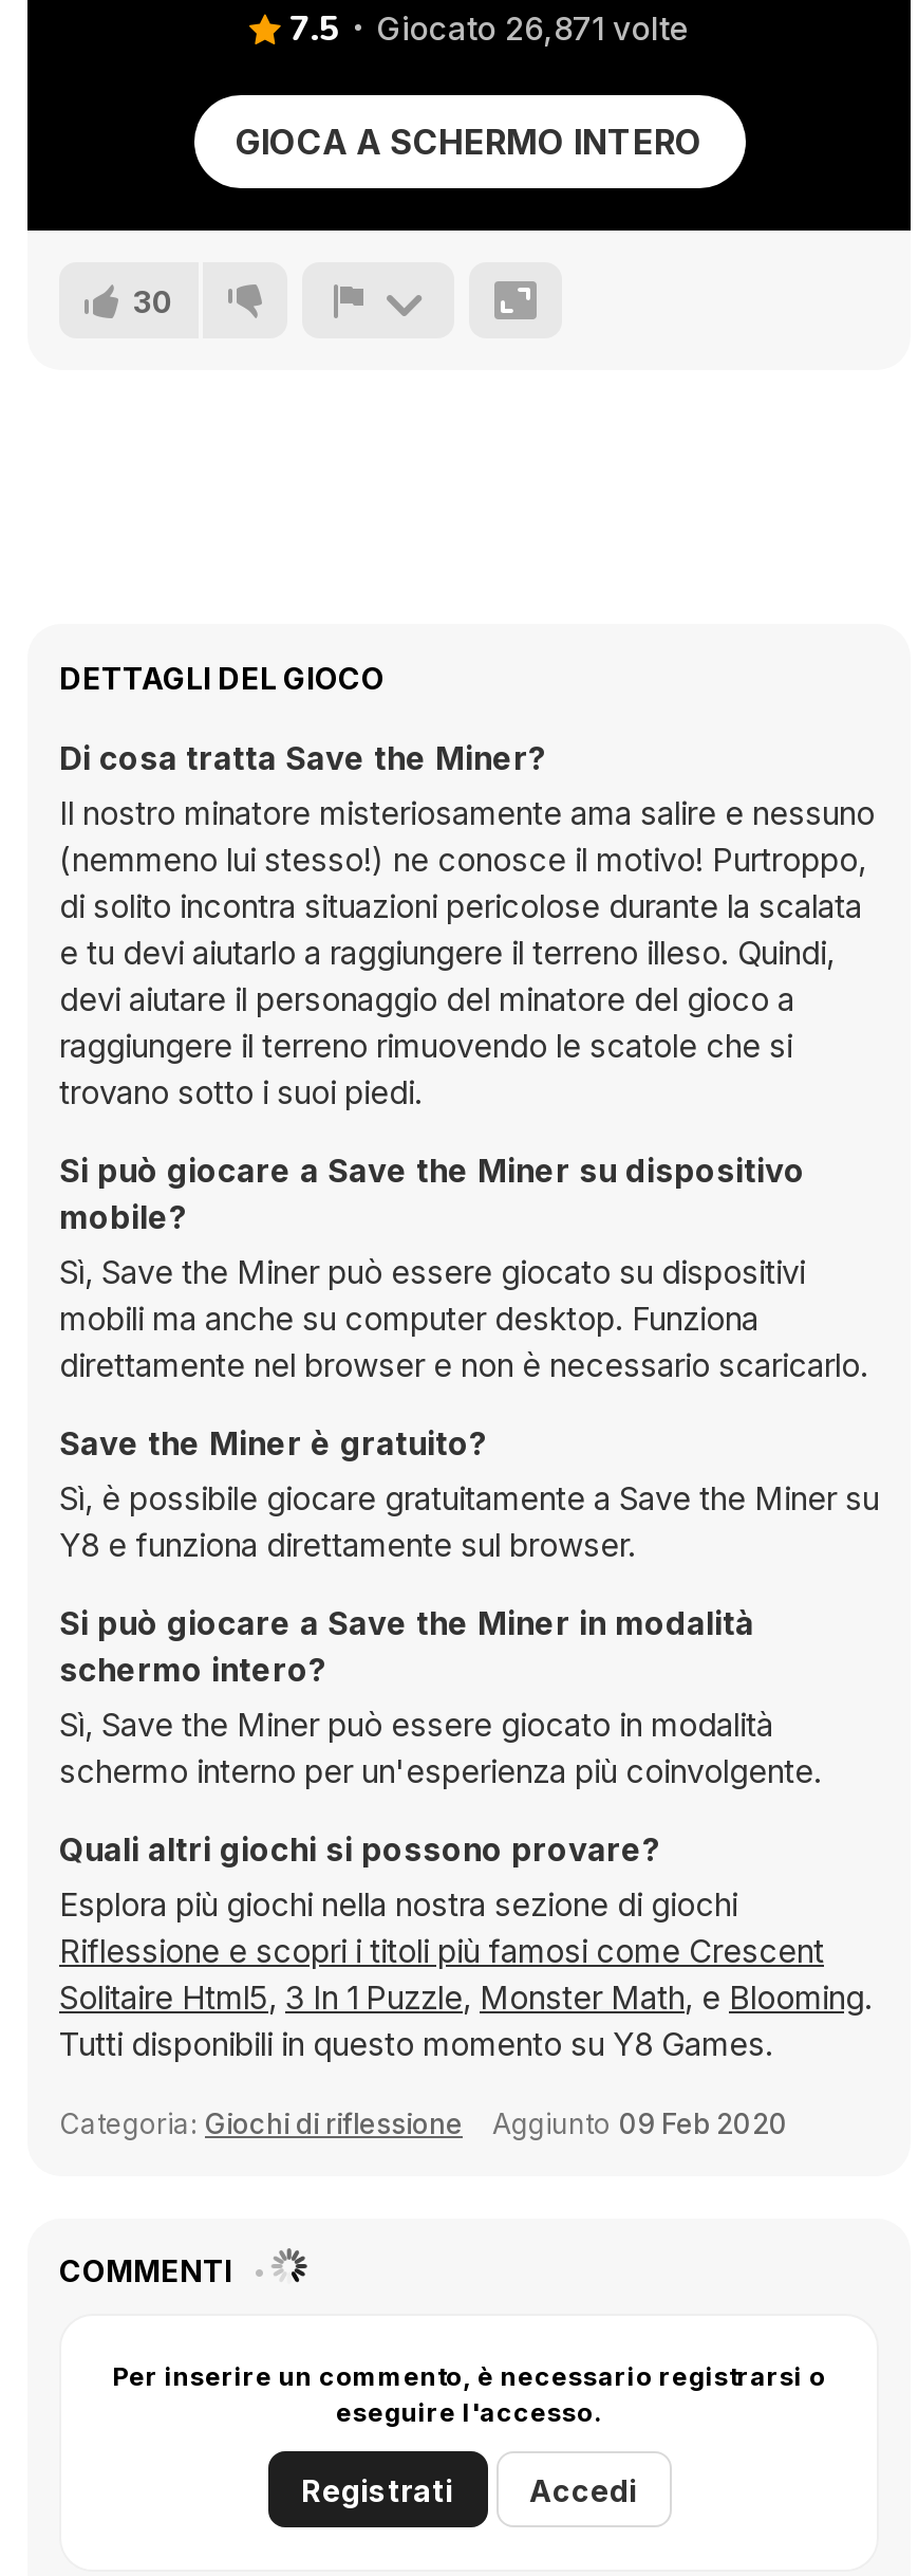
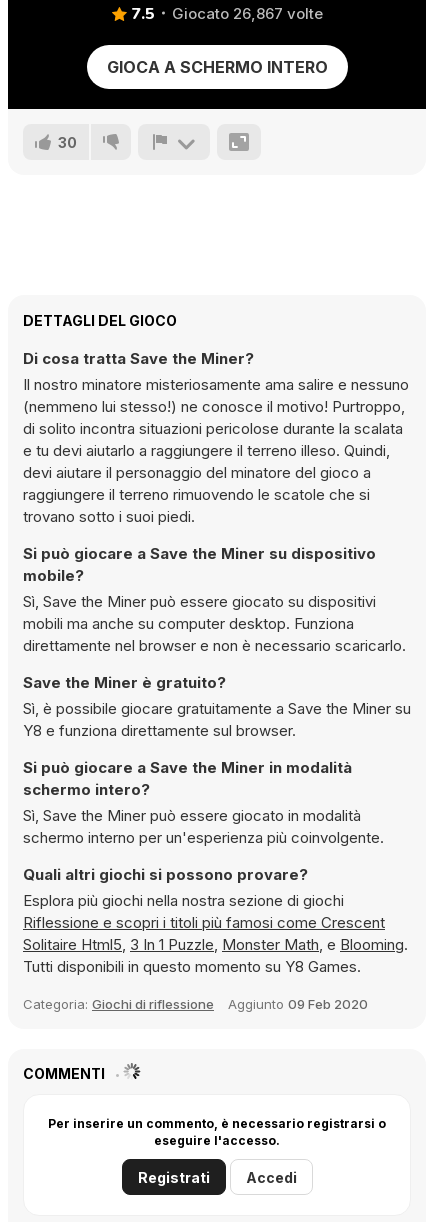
[376,8,689,49] Giocato 26,871 volte -> [171,4,322,23] Giocato 26,867 volte

